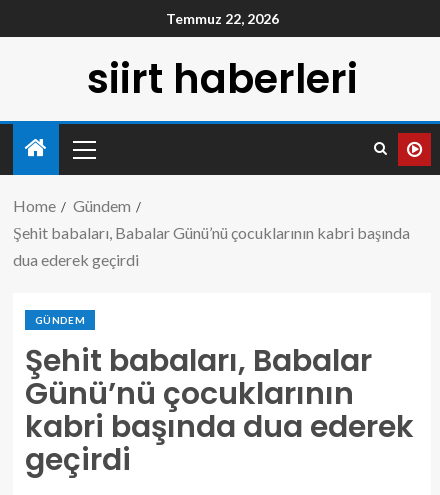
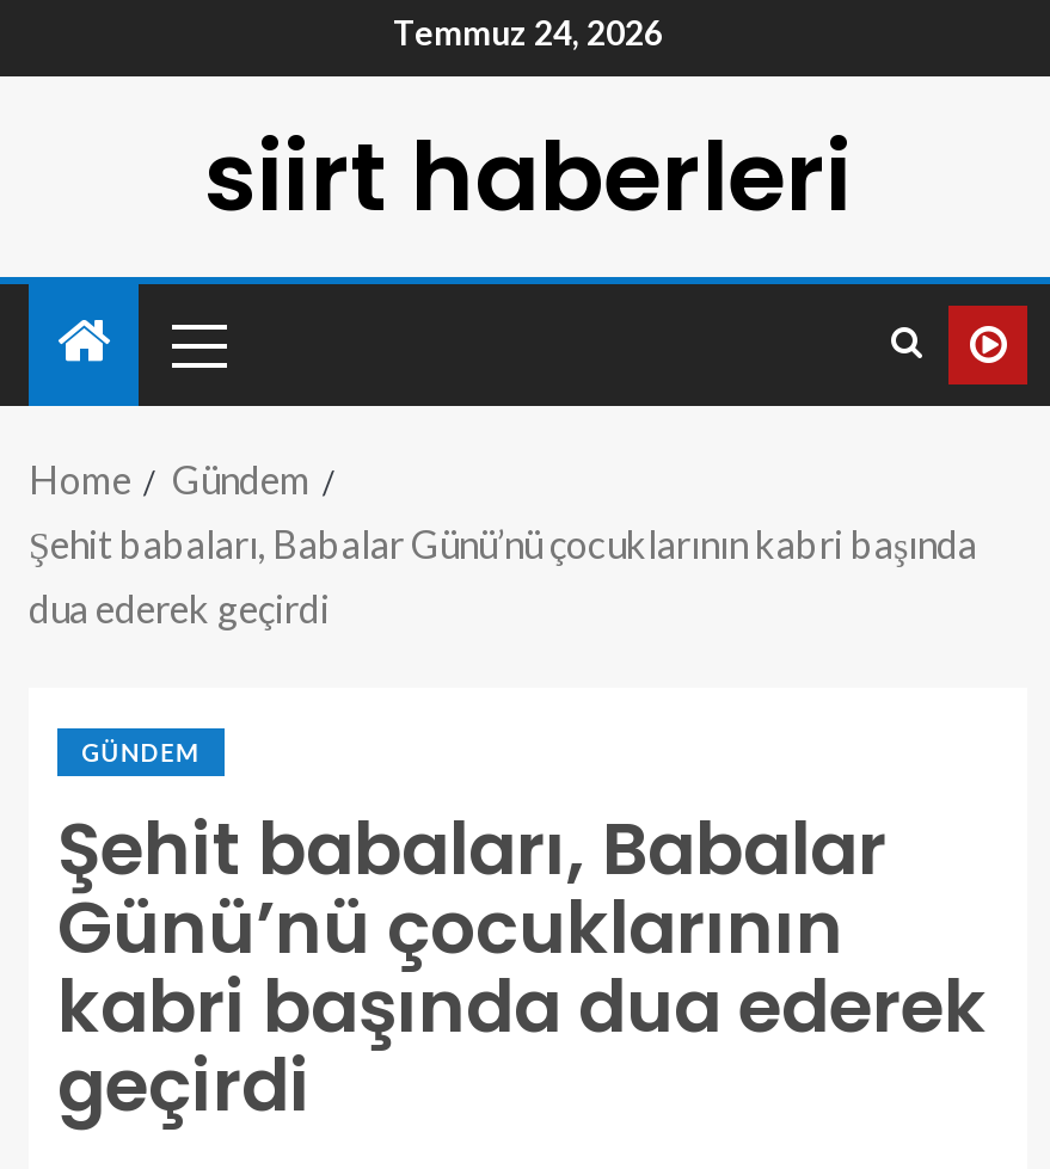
[165,10,278,27] Temmuz 22, 2026 -> [393,12,663,53] Temmuz 24, 2026

